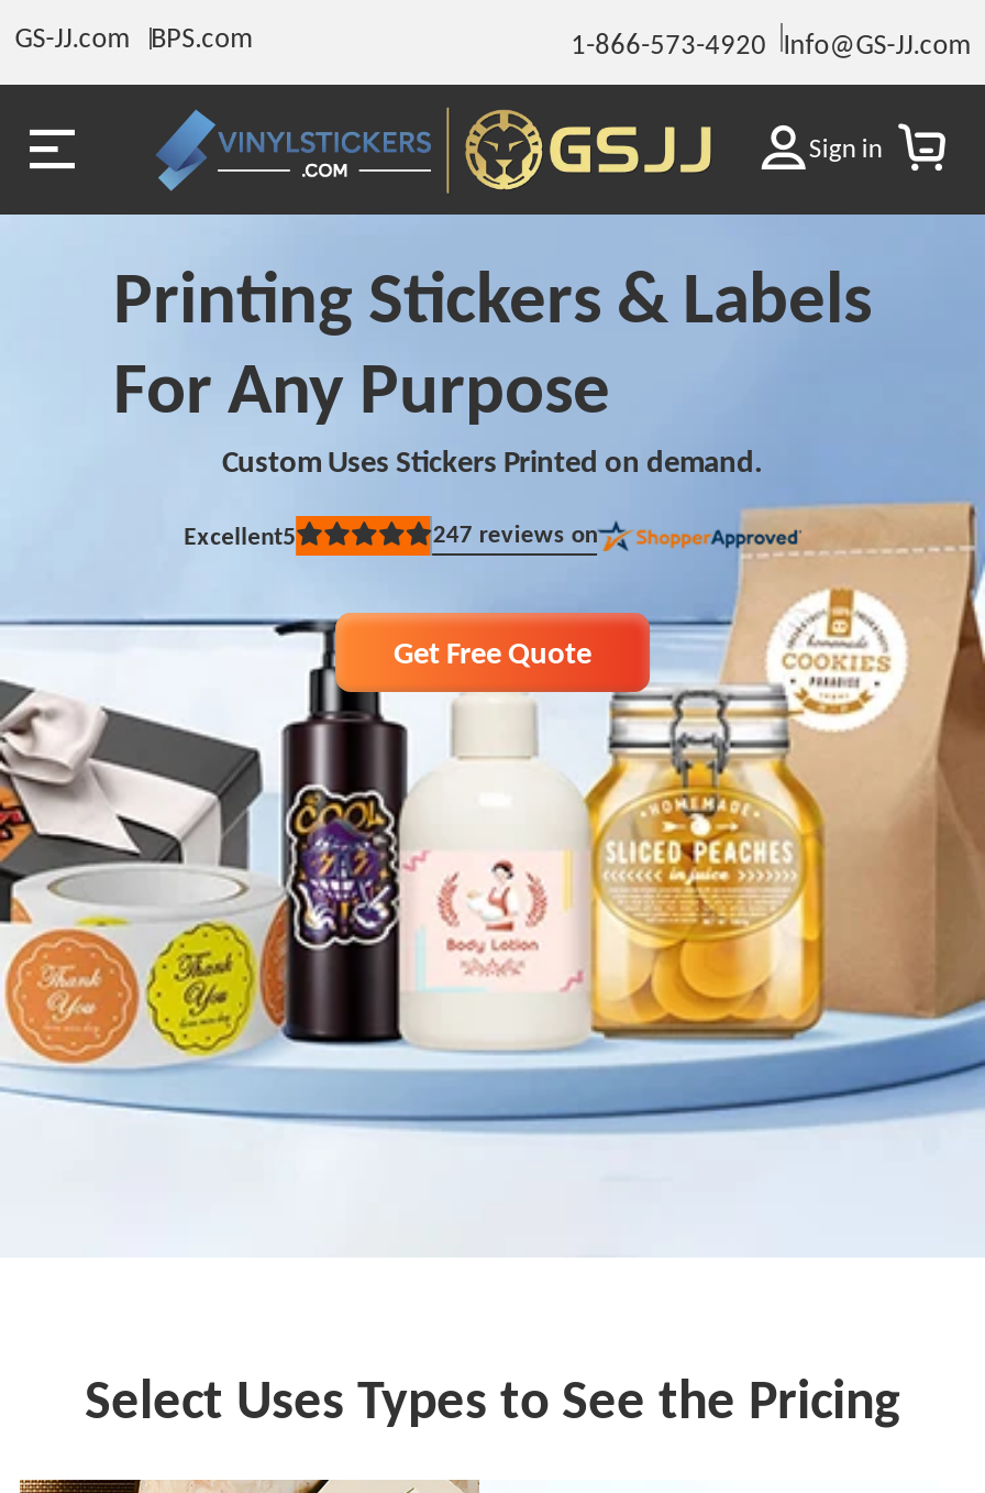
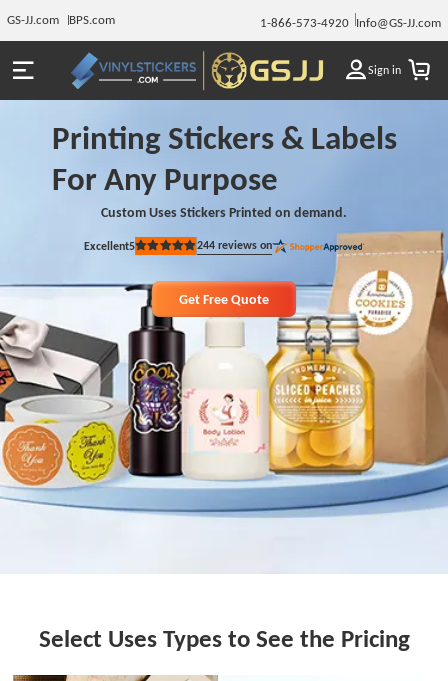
[433,518,598,549] 247 reviews on -> [197,238,272,252] 244 reviews on

